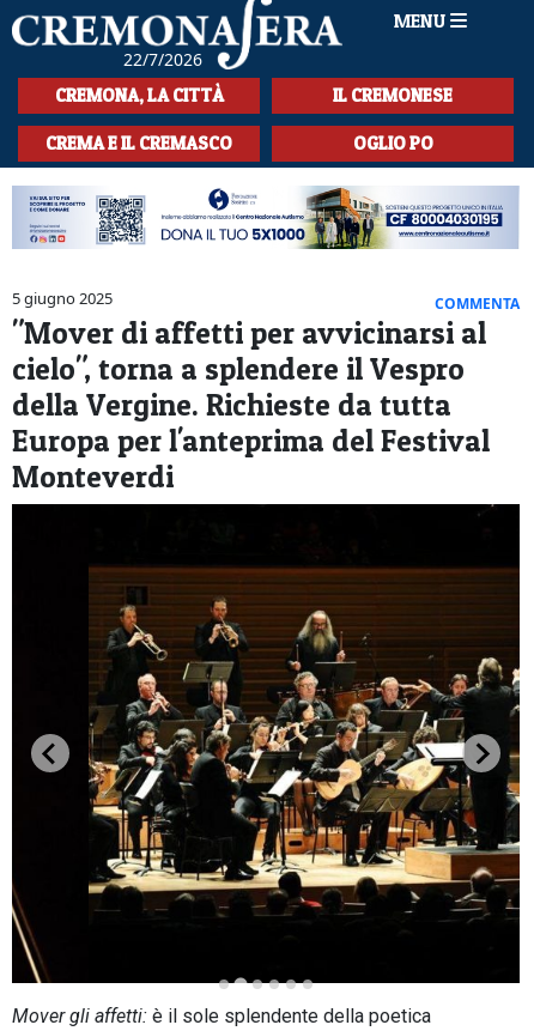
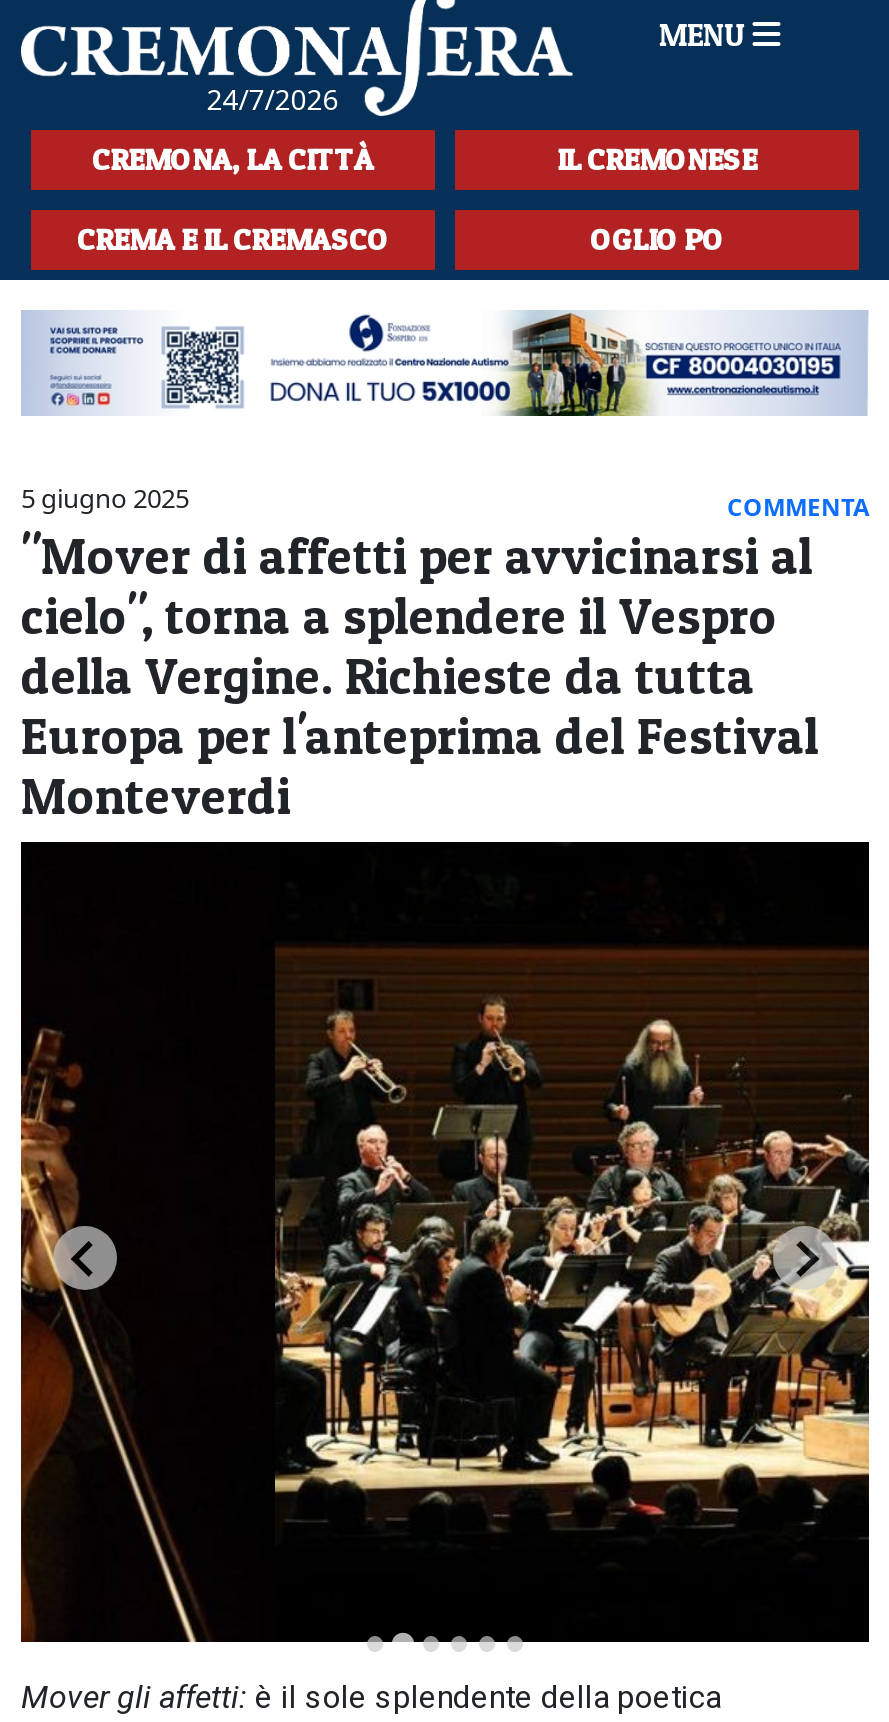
[123,48,202,70] 22/7/2026 -> [207,80,339,118] 24/7/2026
[11,566,521,984] [image] -> [19,948,871,1644] [image]

